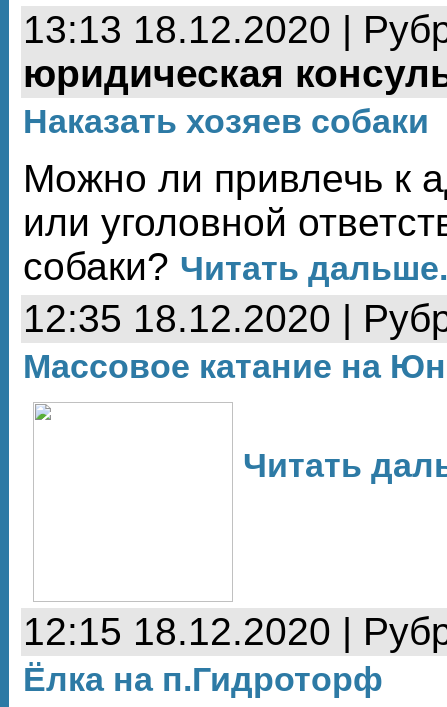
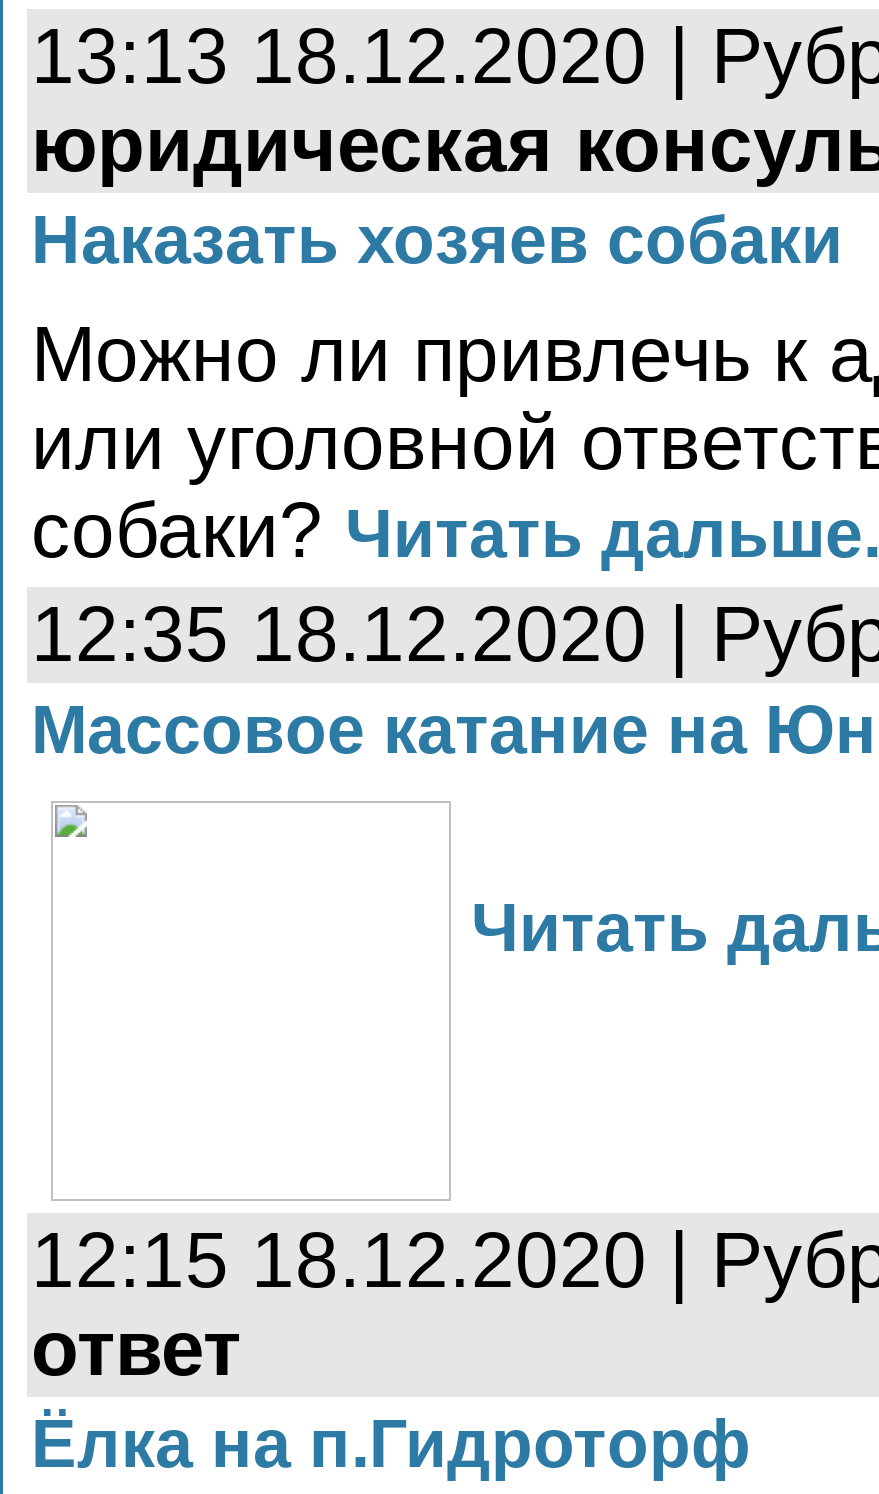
none -> [31,1304,241,1390] ответ

